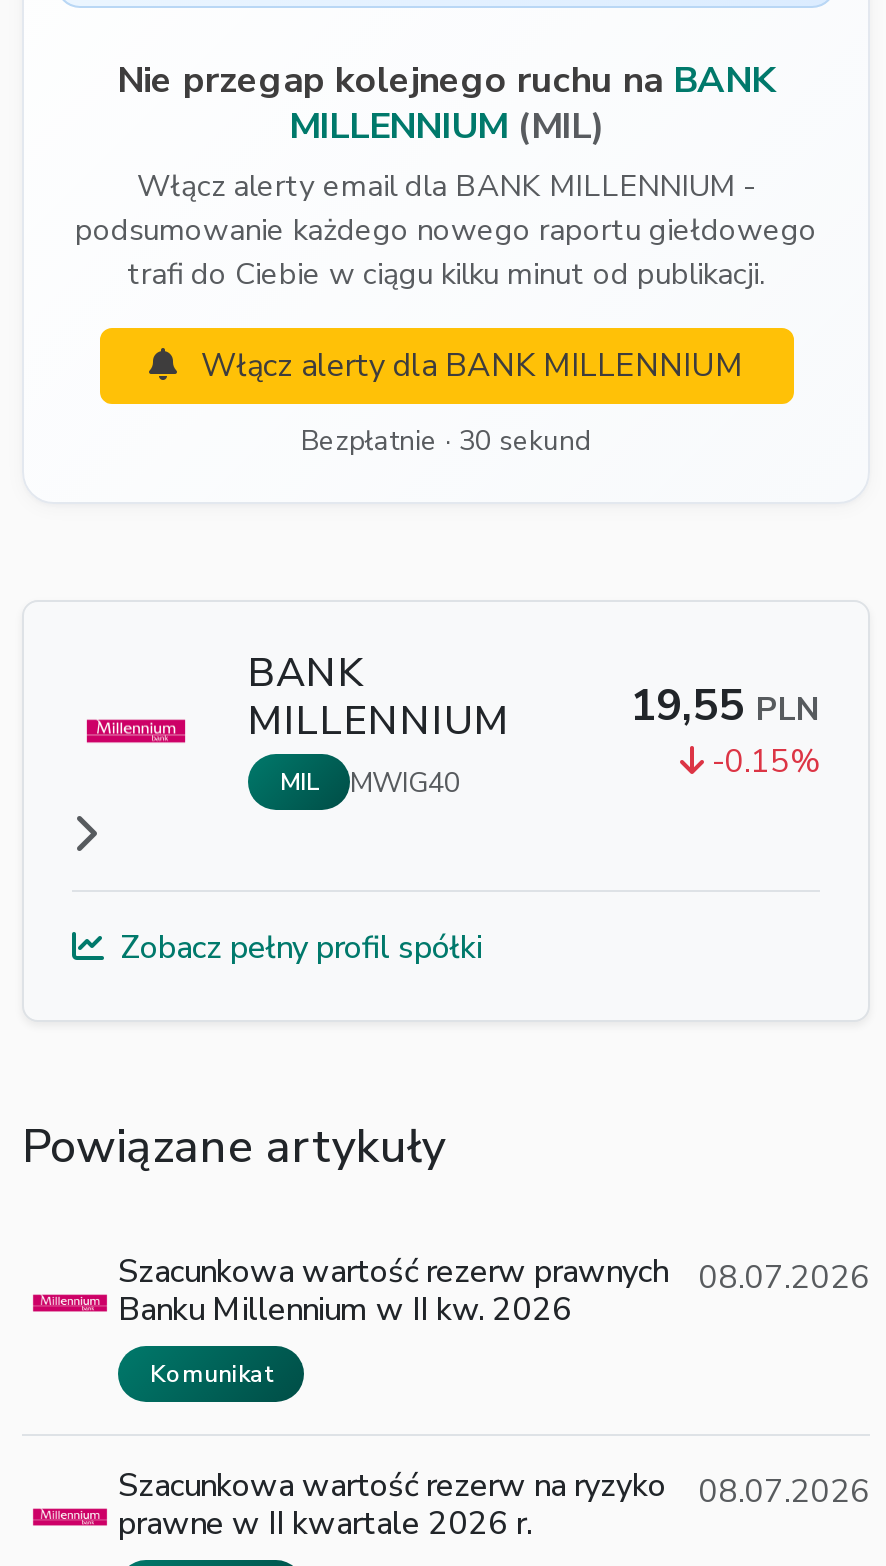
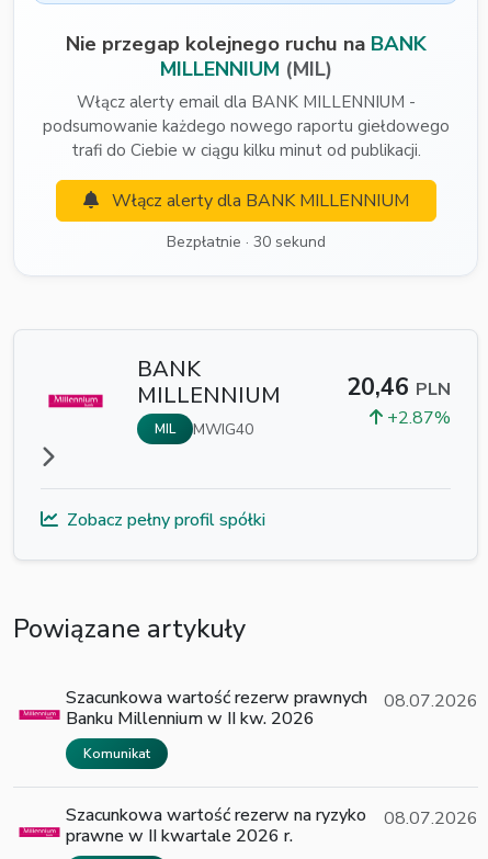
[630,677,820,737] 19,55 PLN -> [347,371,451,404] 20,46 PLN
[704,741,820,785] -0.15% -> [383,406,451,430] +2.87%

